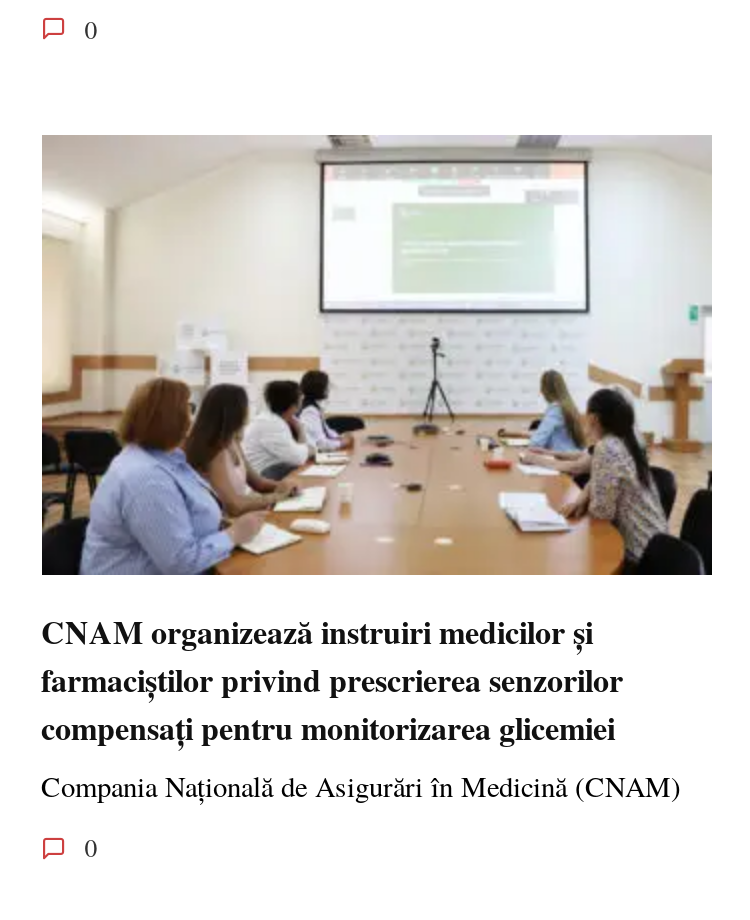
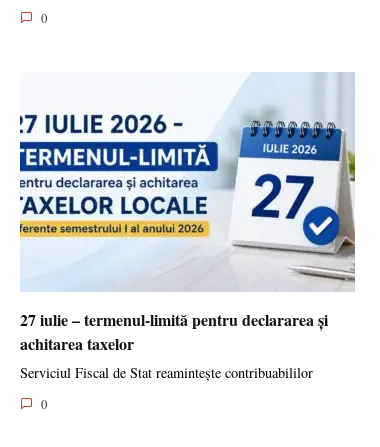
[40,134,714,804] [image] | CNAM organizează instruiri medicilor și | farmaciștilor privind prescrierea senzorilor | compensați pentru monitorizarea glicemiei | Compania Națională de Asigurări în Medicină (CNAM) -> [19,72,356,382] [image] | 27 iulie – termenul-limită pentru declararea și | achitarea taxelor | Serviciul Fiscal de Stat reamintește contribuabililor

